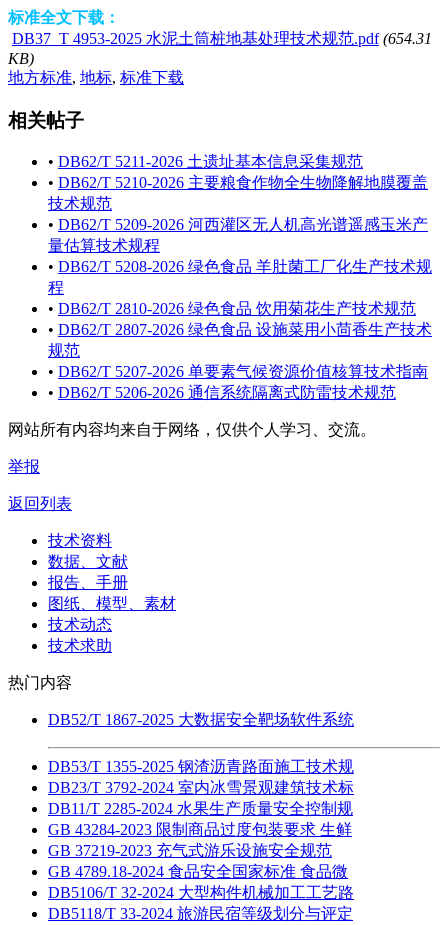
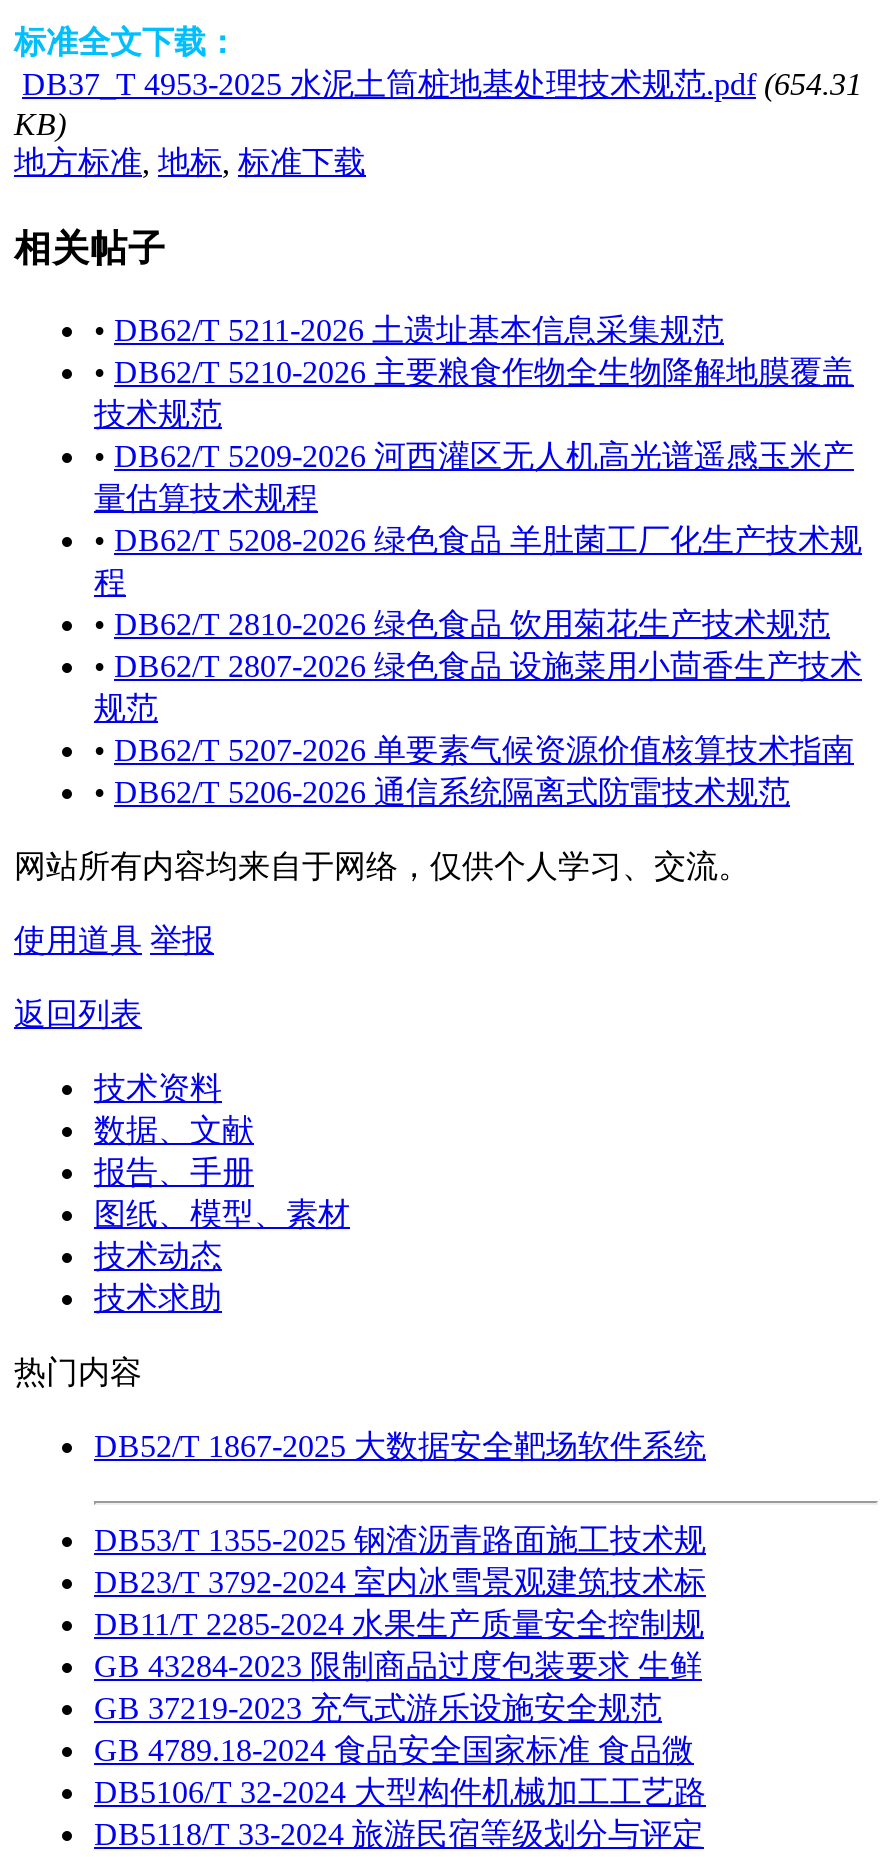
[8,458,40,475] 举报 -> [14,923,214,957] 使用道具 举报

